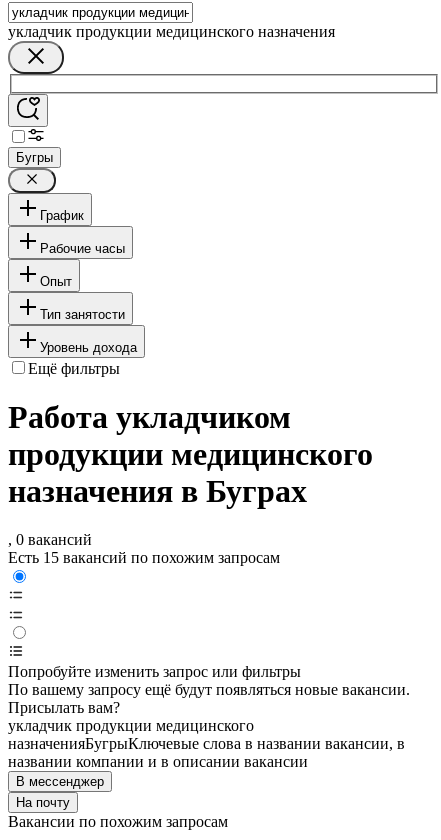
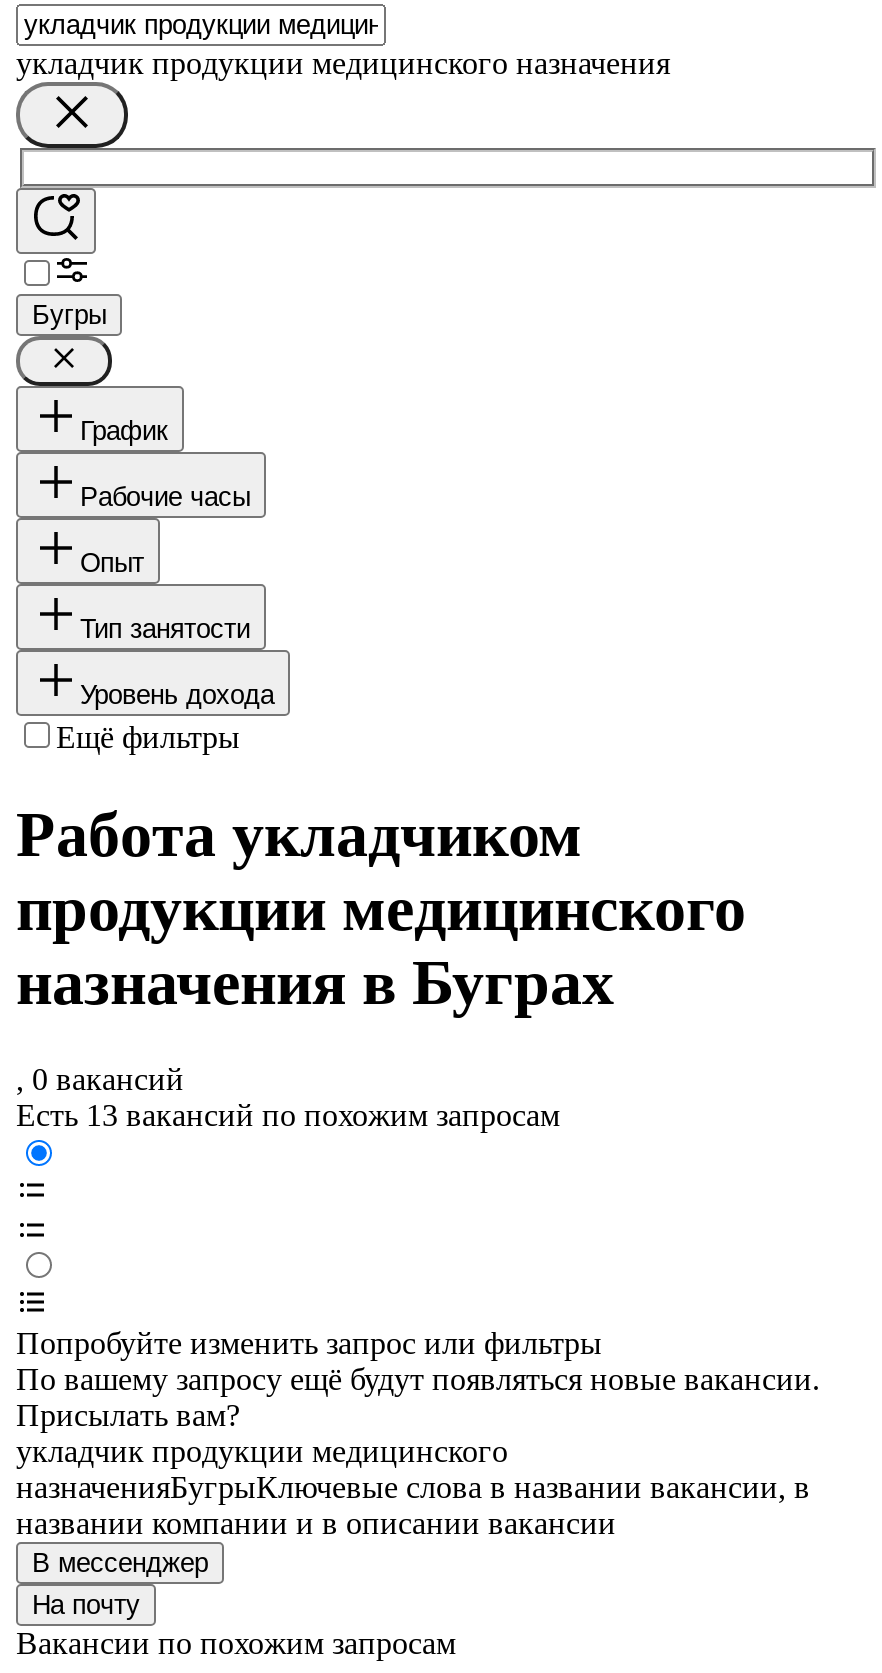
[8,549,280,566] Есть 15 вакансий по похожим запросам -> [16,1099,560,1133] Есть 13 вакансий по похожим запросам

